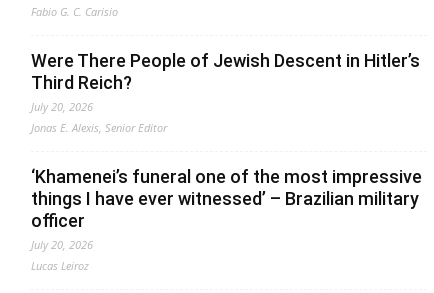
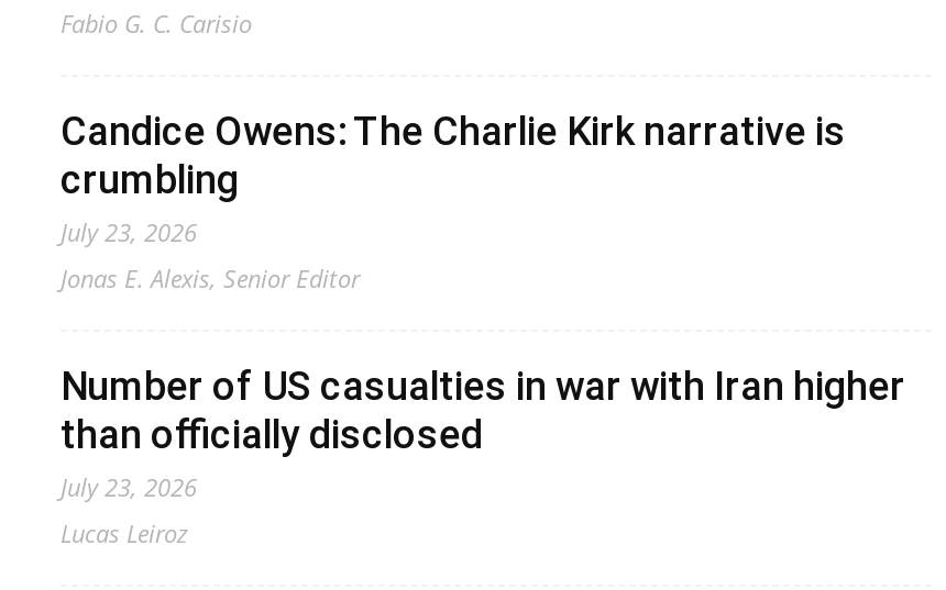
[31,50,420,114] Were There People of Jewish Descent in Hitler’s | Third Reich? | July 20, 2026 -> [61,109,846,250] Candice Owens: The Charlie Kirk narrative is | crumbling | July 23, 2026
[31,166,422,252] ‘Khamenei’s funeral one of the most impressive | things I have ever witnessed’ – Brazilian military | officer | July 20, 2026 -> [61,364,905,505] Number of US casualties in war with Iran higher | than officially disclosed | July 23, 2026

